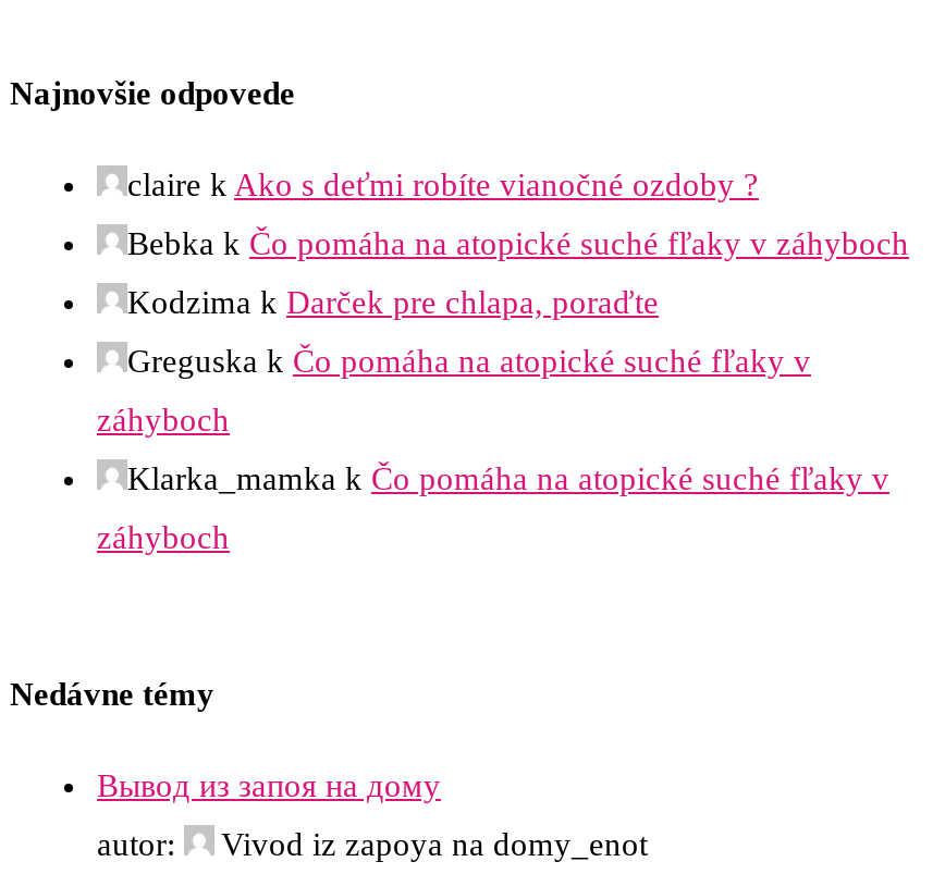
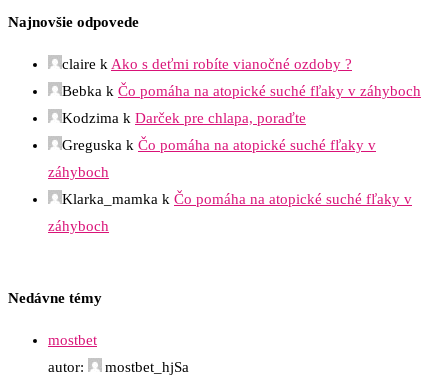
[97,768,441,803] Вывод из запоя на дому -> [48,332,97,348] mostbet
[221,827,648,862] Vivod iz zapoya na domy_enot -> [105,359,189,375] mostbet_hjSa

